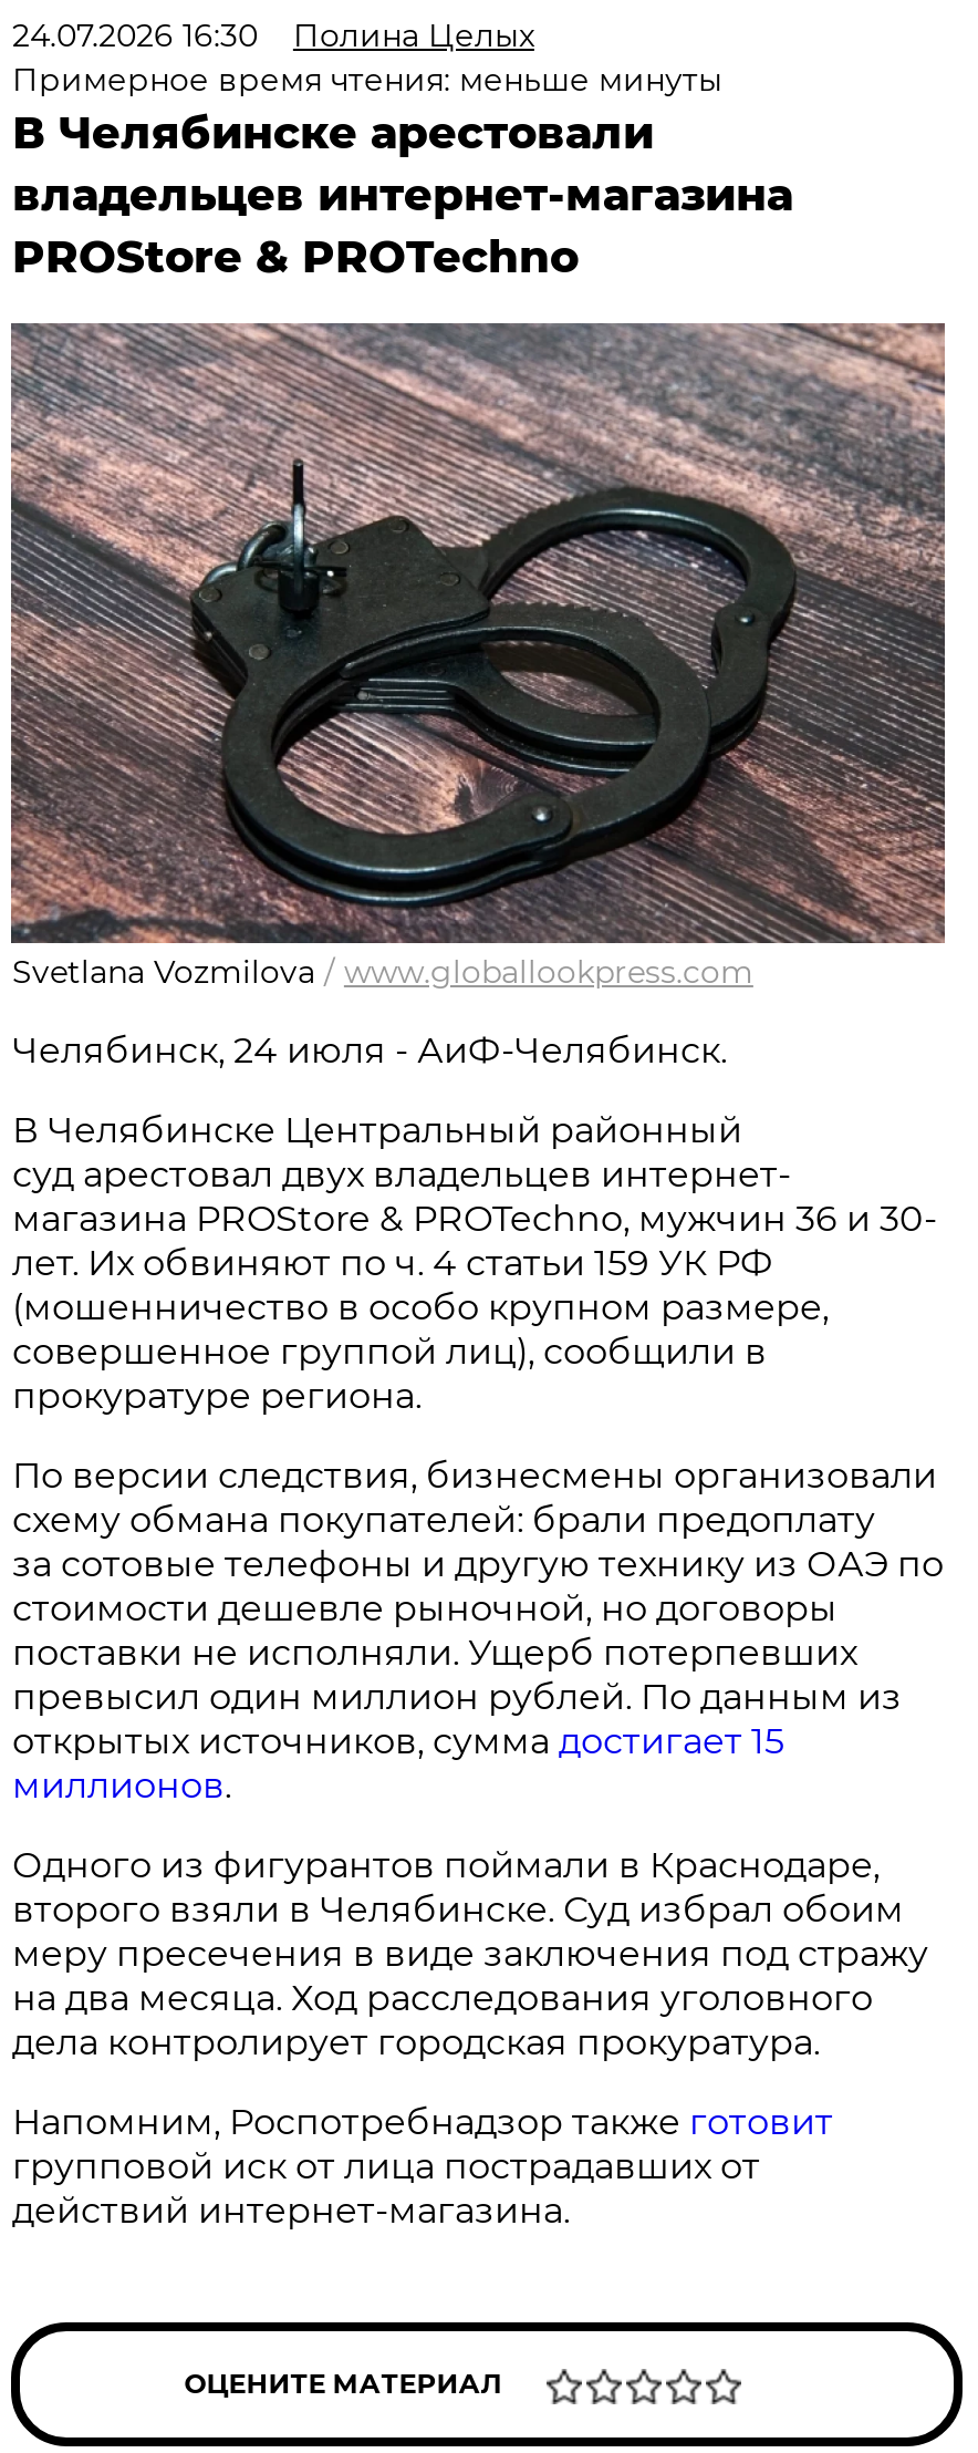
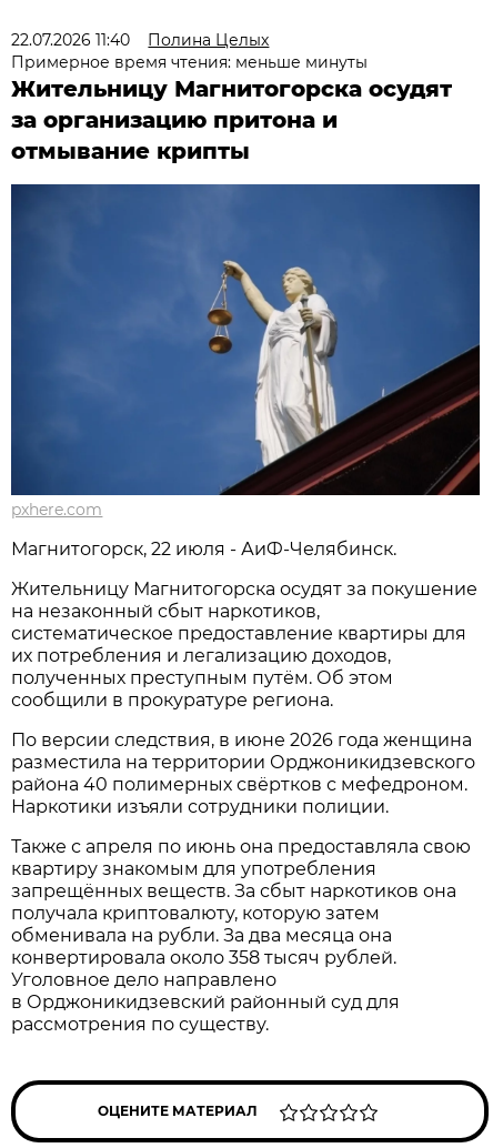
[12,15,534,55] 24.07.2026 16:30 Полина Целых -> [12,30,269,50] 22.07.2026 11:40 Полина Целых
[12,106,793,283] В Челябинске арестовали | владельцев интернет-магазина | PROStore & PROTechno -> [12,75,452,164] Жительницу Магнитогорска осудят | за организацию притона и | отмывание крипты
[9,321,947,2232] [image] | Svetlana Vozmilova / www.globallookpress.com | Челябинск, 24 июля - АиФ-Челябинск. | В Челябинске Центральный районный | суд арестовал двух владельцев интернет- | магазина PROStore & PROTechno, мужчин 36 и 30- | лет. Их обвиняют по ч. 4 статьи 159 УК РФ | (мошенничество в особо крупном размере, | совершенное группой лиц), сообщили в | прокуратуре региона. | По версии следствия, бизнесмены организовали | схему обмана покупателей: брали предоплату | за сотовые телефоны и другую технику из ОАЭ по | стоимости дешевле рыночной, но договоры | поставки не исполняли. Ущерб потерпевших | превысил один миллион рублей. По данным из | открытых источников, сумма достигает 15 | миллионов. | Одного из фигурантов поймали в Краснодаре, | второго взяли в Челябинске. Суд избрал обоим | меру пресечения в виде заключения под стражу | на два месяца. Ход расследования уголовного | дела контролирует городская прокуратура. | Напомним, Роспотребнадзор также готовит | групповой иск от лица пострадавших от | действий интернет-магазина. -> [10,183,481,1035] [image] | pxhere.com | Магнитогорск, 22 июля - АиФ-Челябинск. | Жительницу Магнитогорска осудят за покушение | на незаконный сбыт наркотиков, | систематическое предоставление квартиры для | их потребления и легализацию доходов, | полученных преступным путём. Об этом | сообщили в прокуратуре региона. | По версии следствия, в июне 2026 года женщина | разместила на территории Орджоникидзевского | района 40 полимерных свёртков с мефедроном. | Наркотики изъяли сотрудники полиции. | Также с апреля по июнь она предоставляла свою | квартиру знакомым для употребления | запрещённых веществ. За сбыт наркотиков она | получала криптовалюту, которую затем | обменивала на рубли. За два месяца она | конвертировала около 358 тысяч рублей. | Уголовное дело направлено | в Орджоникидзевский районный суд для | рассмотрения по существу.

